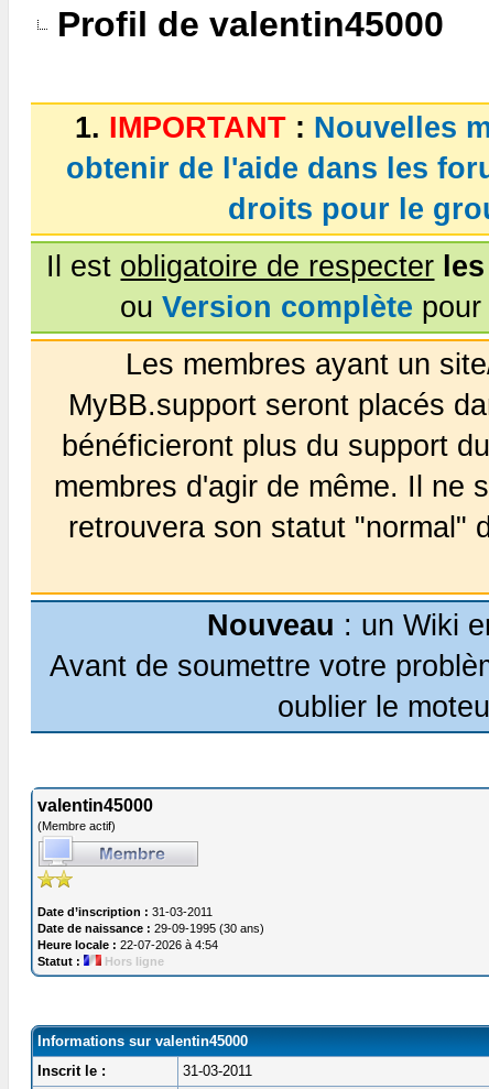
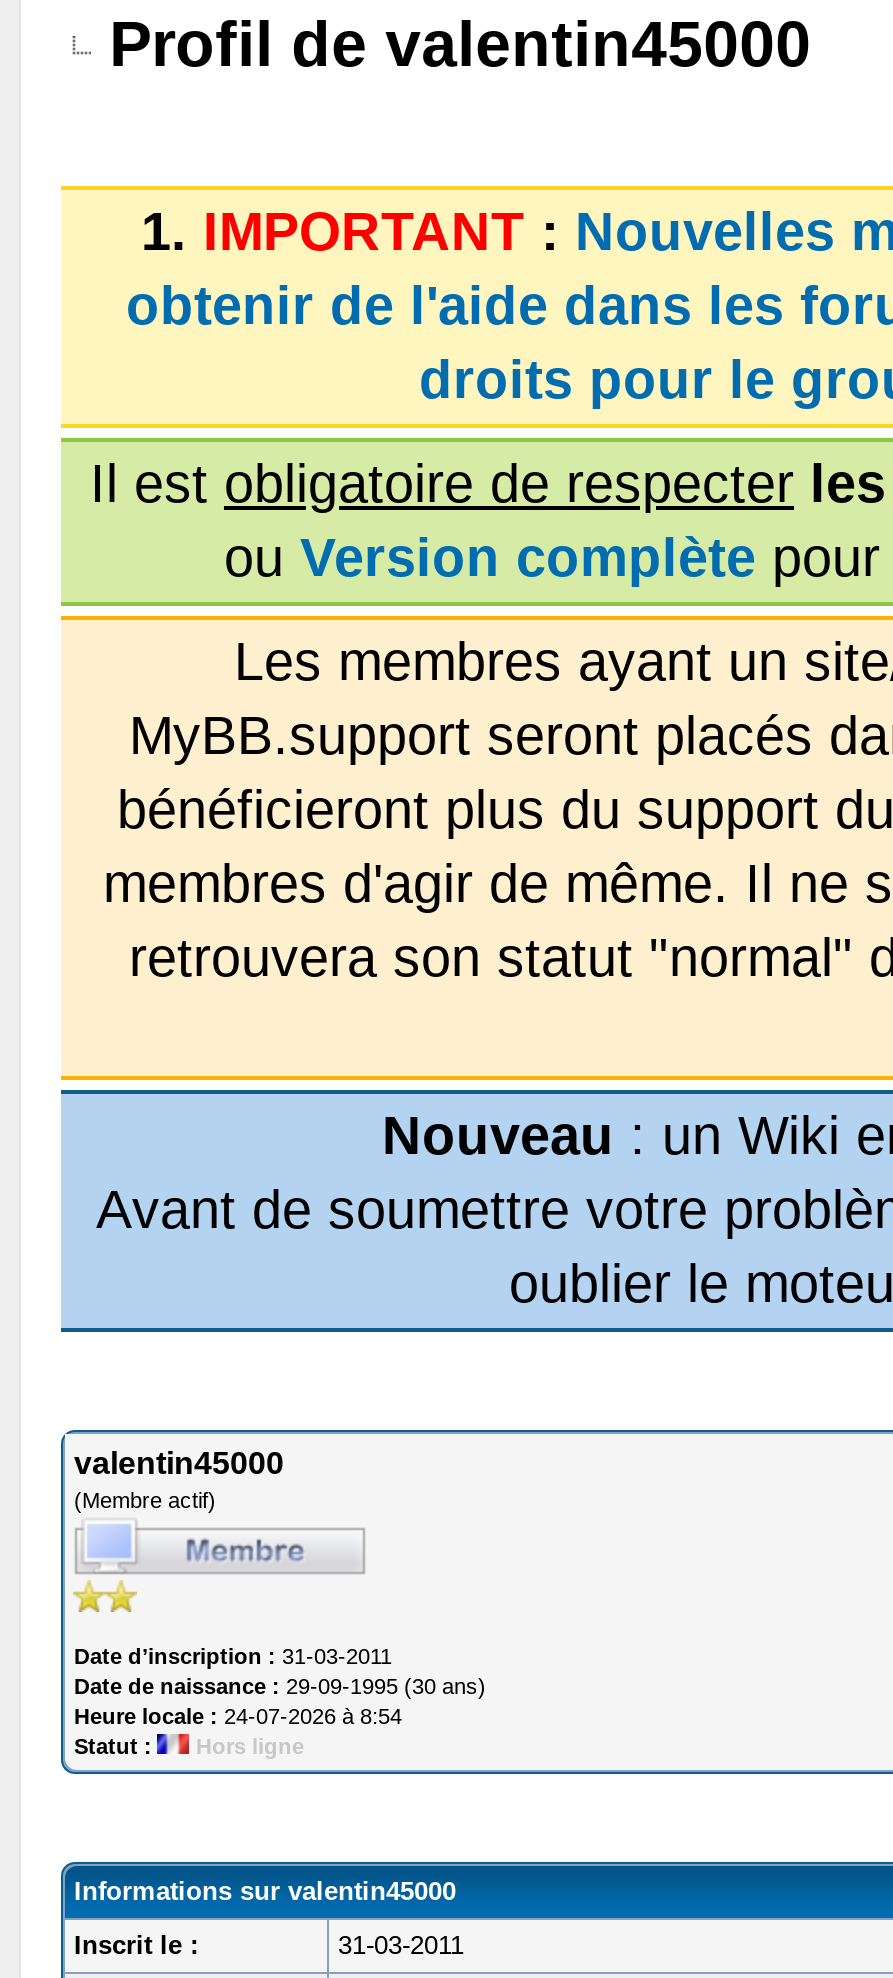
[38,938,219,951] Heure locale : 22-07-2026 à 4:54 -> [74,1704,402,1728] Heure locale : 24-07-2026 à 8:54

